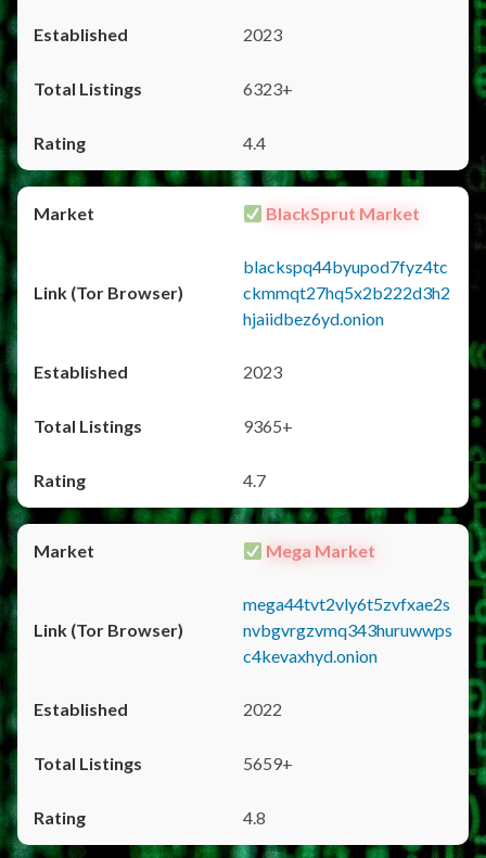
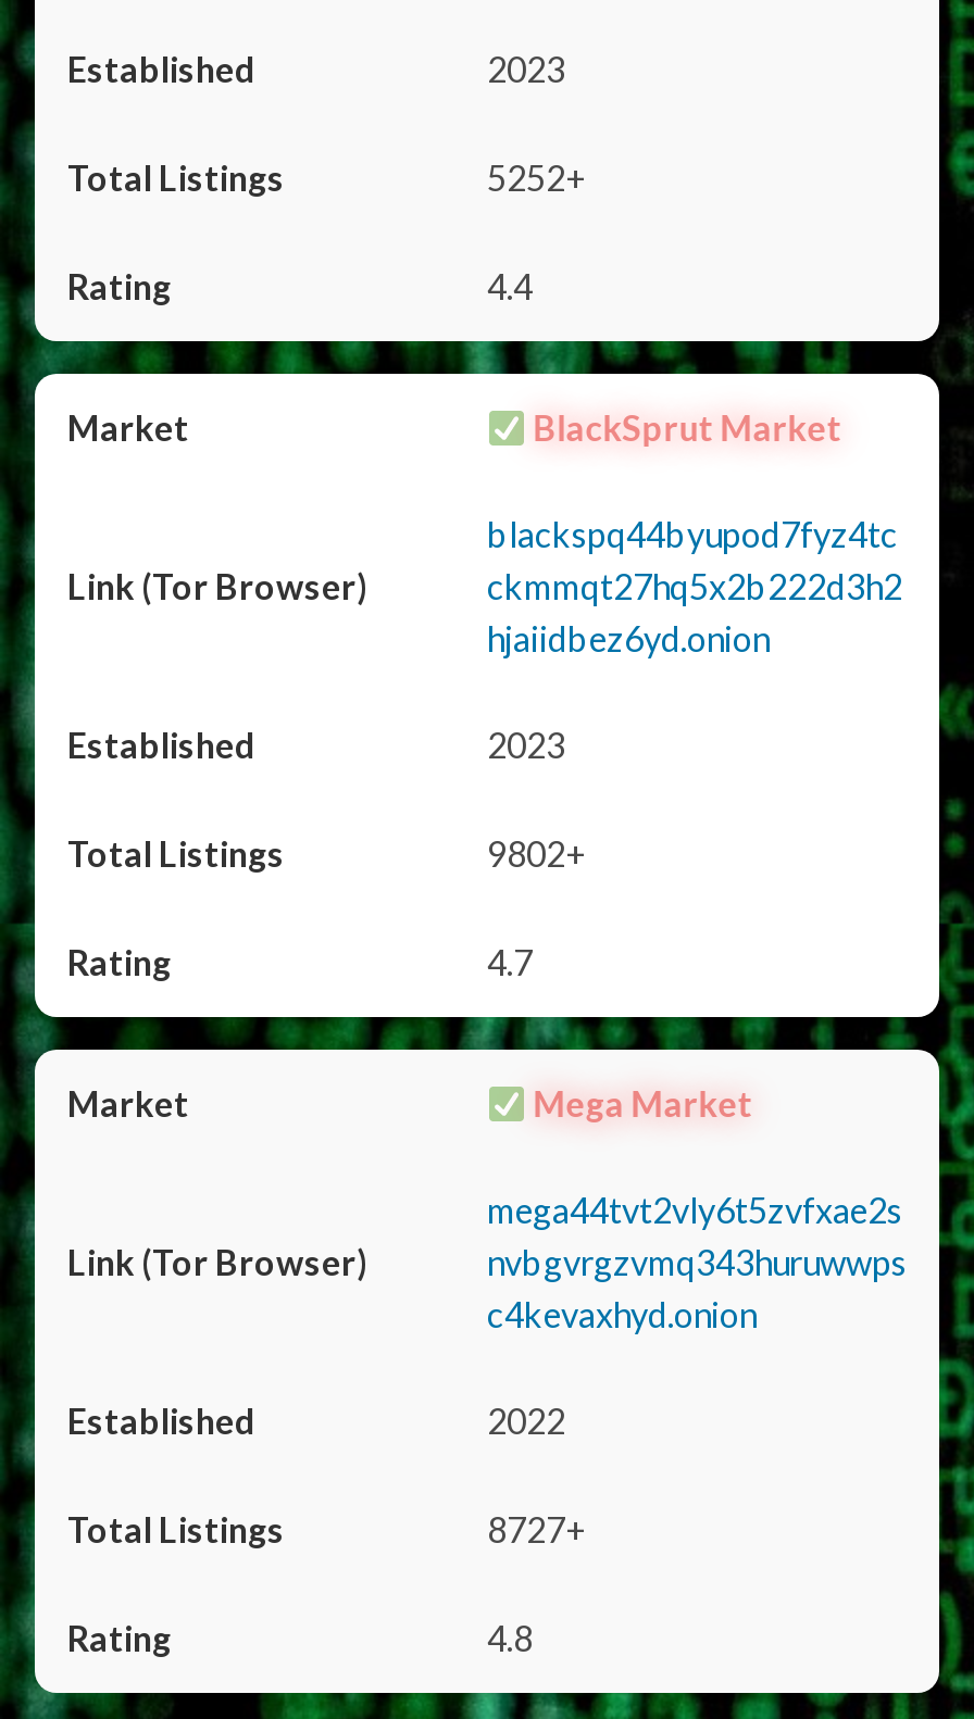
[243,78,293,99] 6323+ -> [487,156,587,198] 5252+
[243,415,293,436] 9365+ -> [487,832,587,874] 9802+
[243,753,293,773] 5659+ -> [487,1508,587,1549] 8727+

